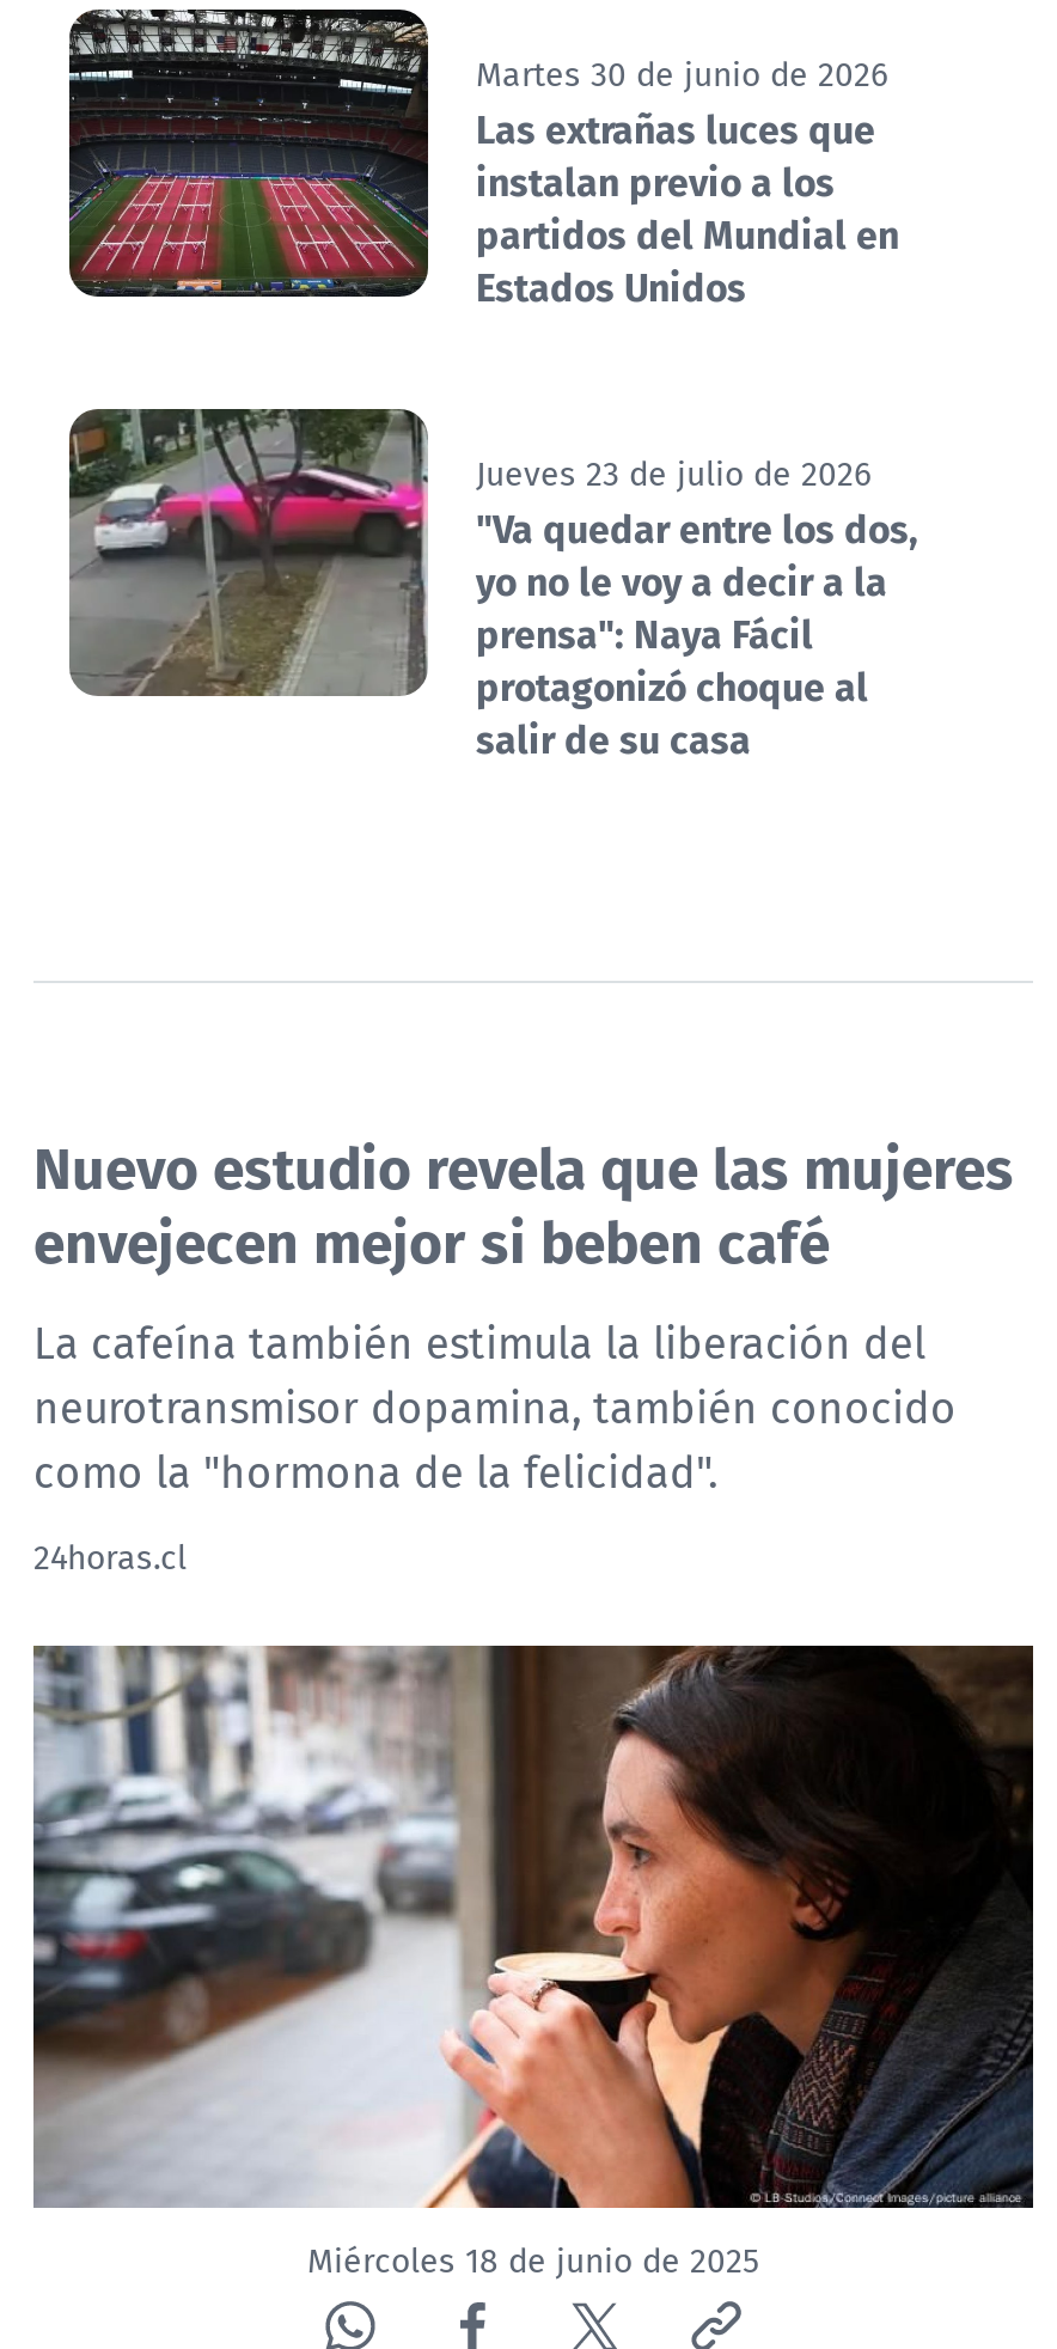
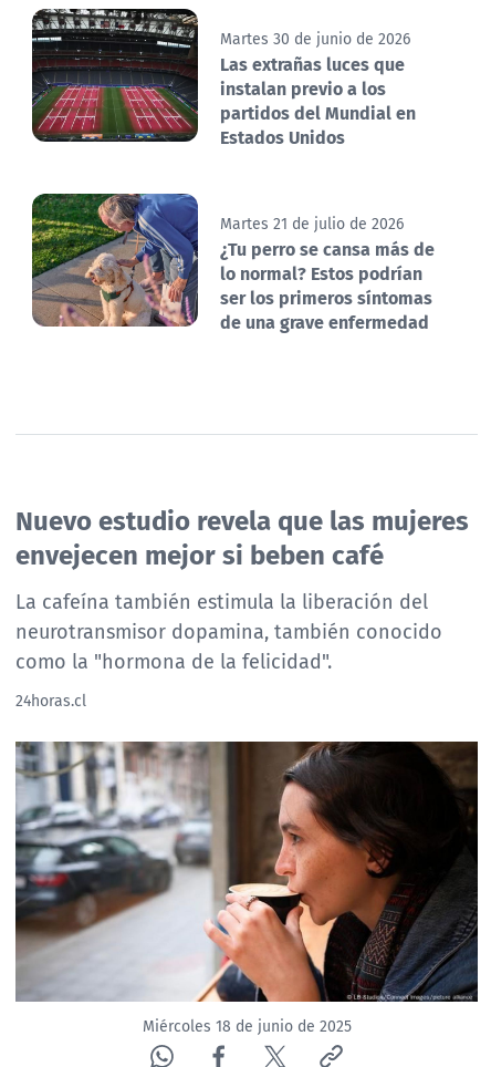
[69,407,918,767] [image] | Jueves 23 de julio de 2026 | "Va quedar entre los dos, | yo no le voy a decir a la | prensa": Naya Fácil | protagonizó choque al | salir de su casa -> [32,193,435,335] [image] | Martes 21 de julio de 2026 | ¿Tu perro se cansa más de | lo normal? Estos podrían | ser los primeros síntomas | de una grave enfermedad

